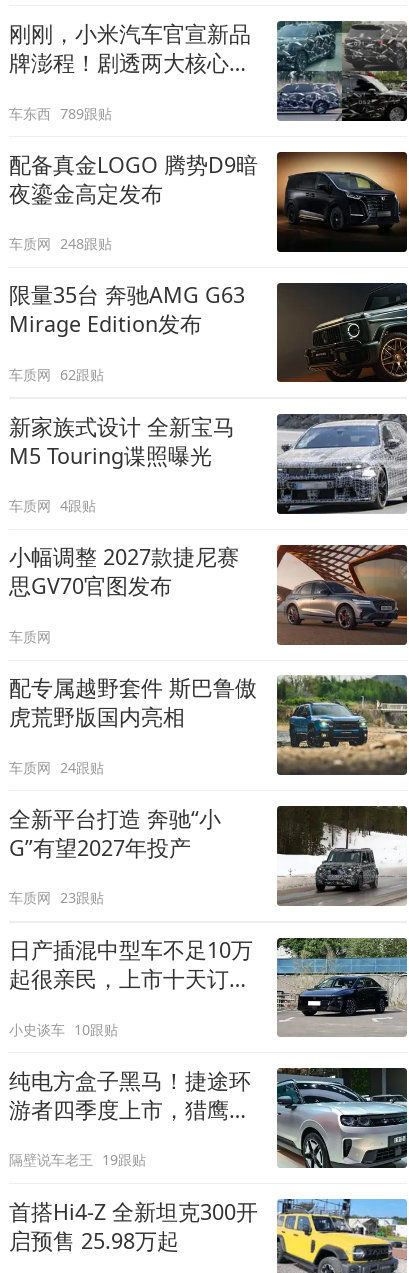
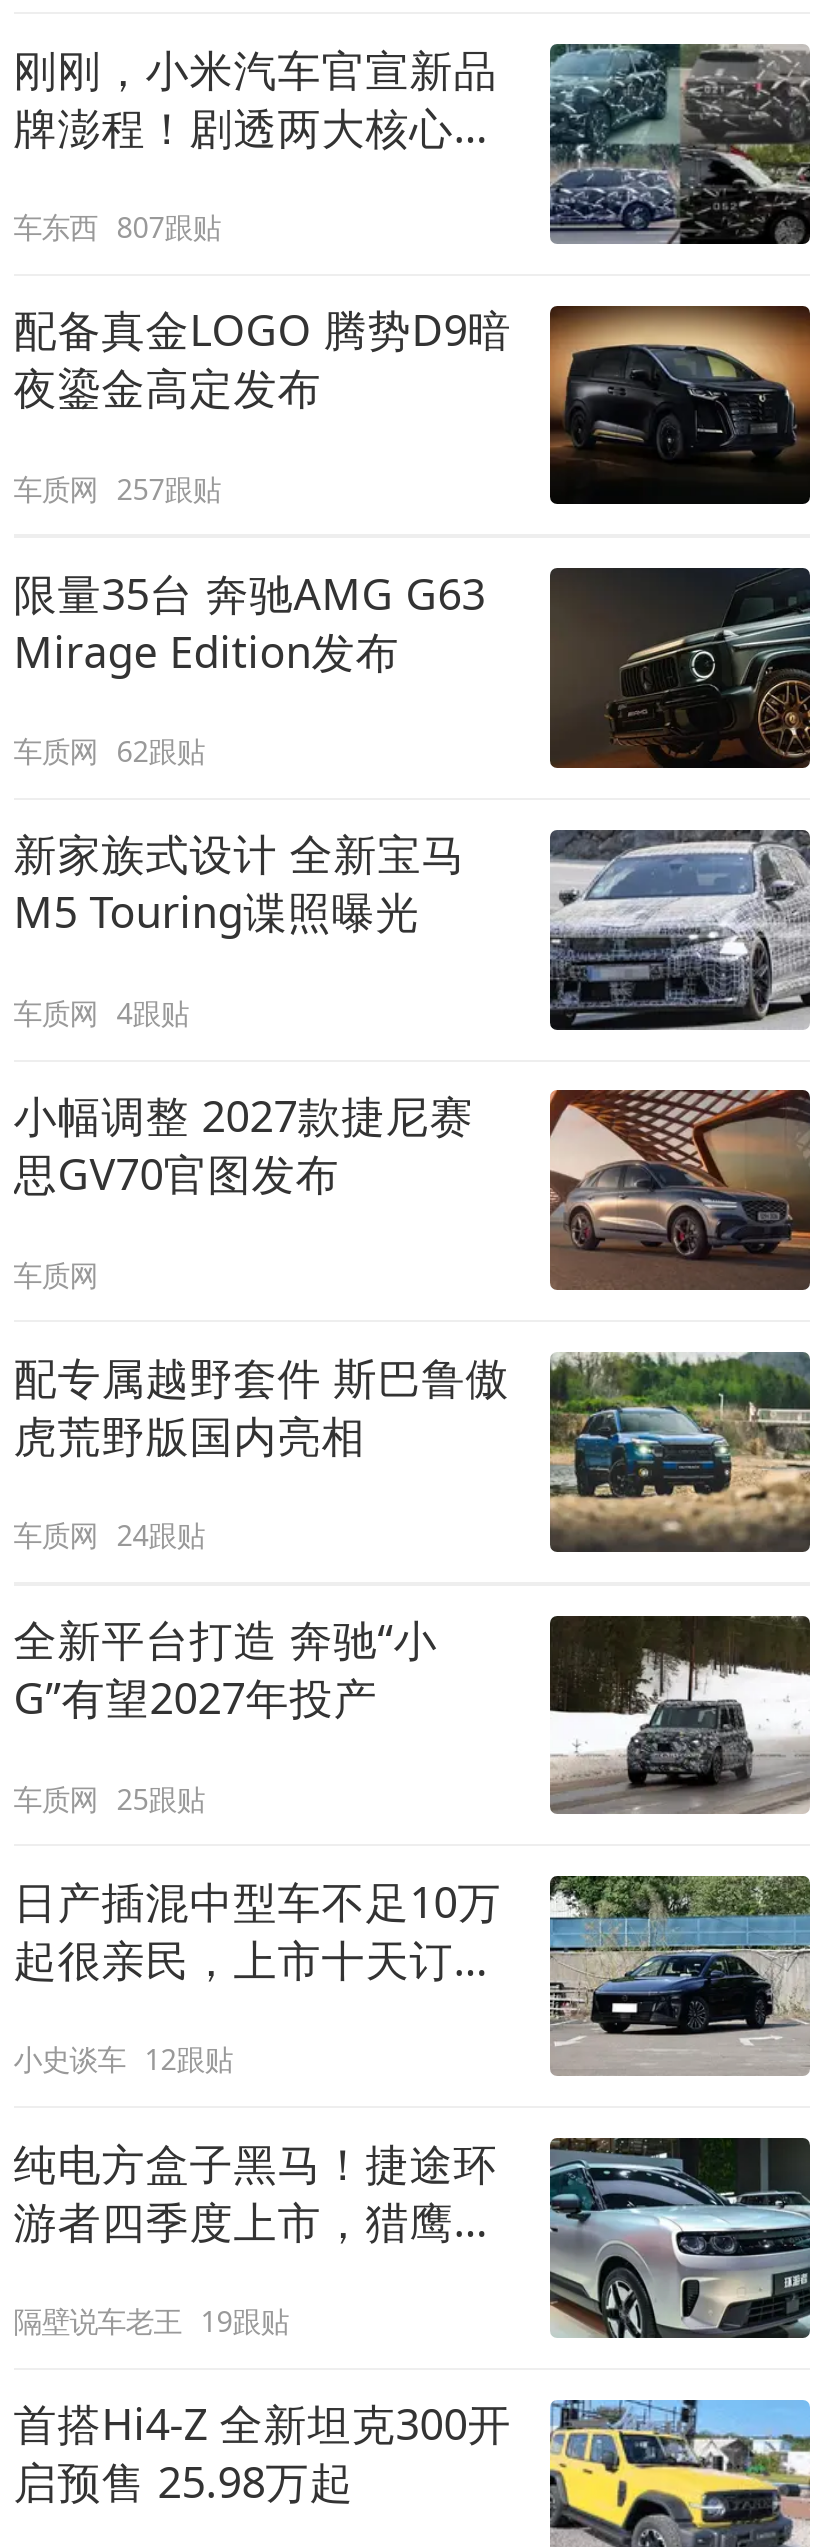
[9,103,112,122] 车东西 789跟贴 -> [13,208,221,246] 车东西 807跟贴
[9,234,112,253] 车质网 248跟贴 -> [13,469,221,507] 车质网 257跟贴
[9,888,104,907] 车质网 23跟贴 -> [13,1779,205,1817] 车质网 25跟贴
[9,1020,118,1039] 小史谈车 10跟贴 -> [13,2041,233,2079] 小史谈车 12跟贴

